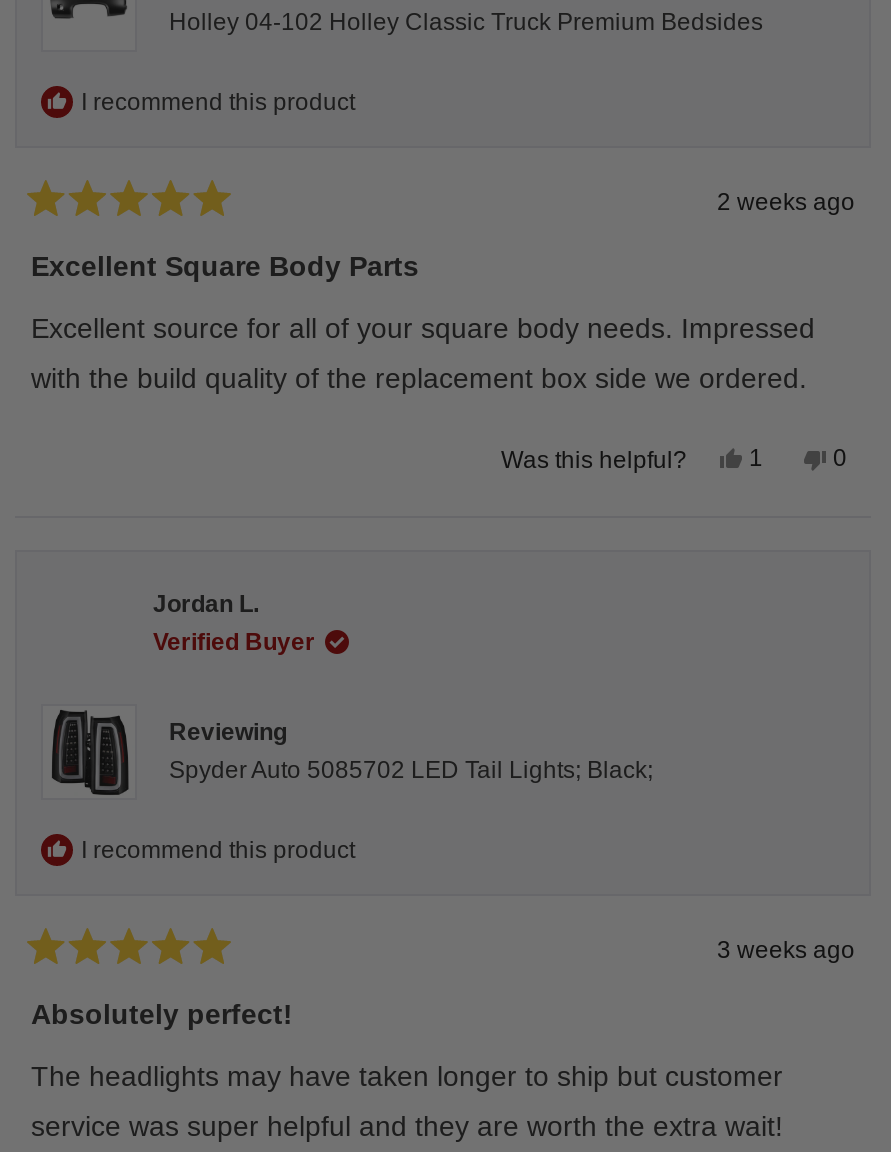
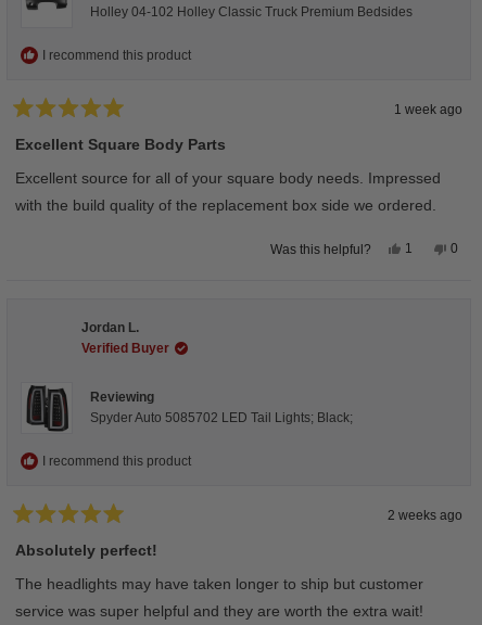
[717,188,855,216] 2 weeks ago -> [394,102,462,117] 1 week ago
[717,936,855,964] 3 weeks ago -> [388,508,462,523] 2 weeks ago

